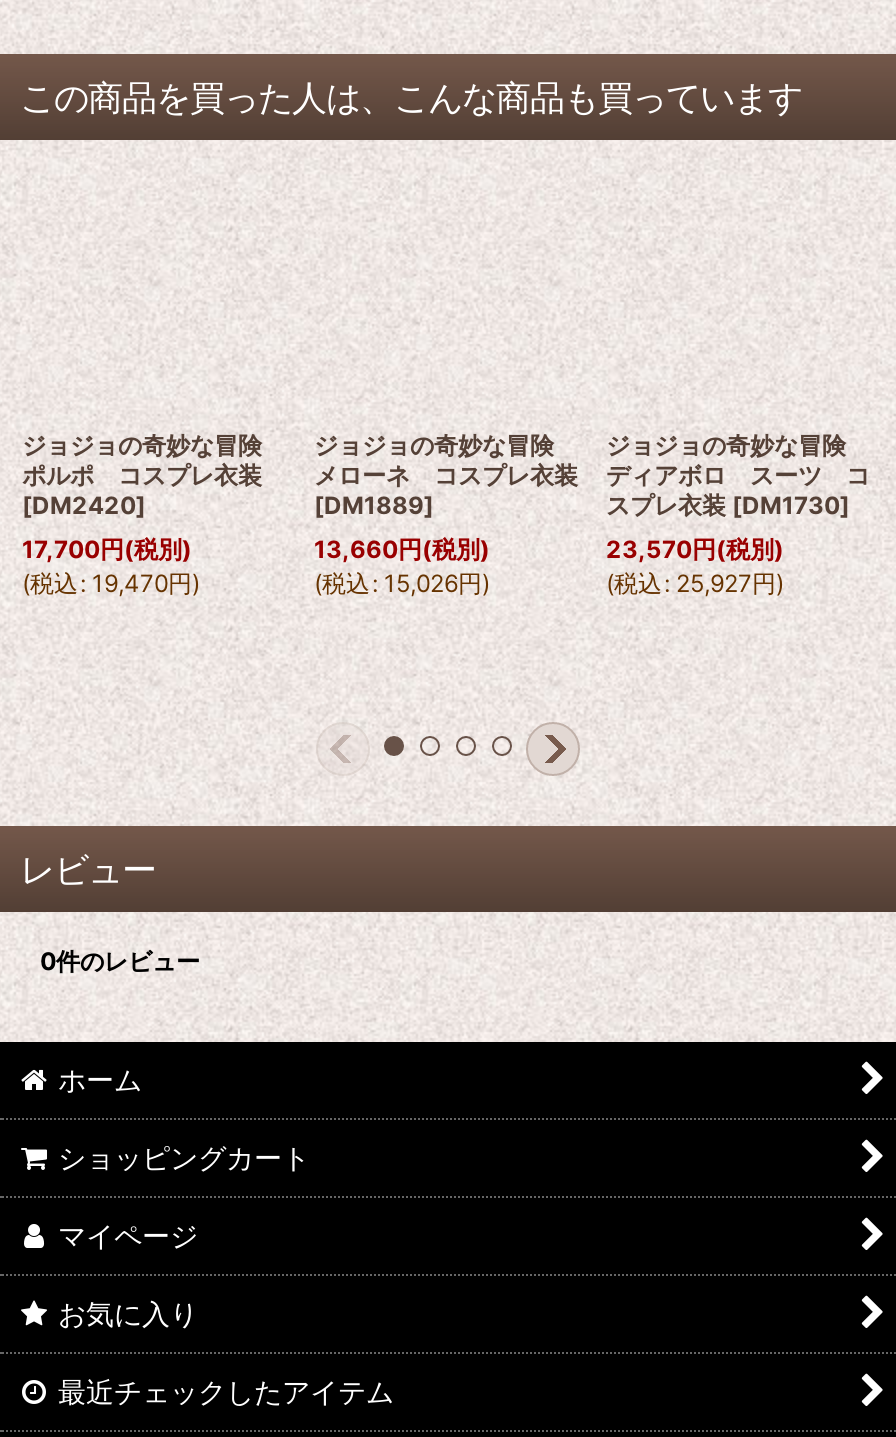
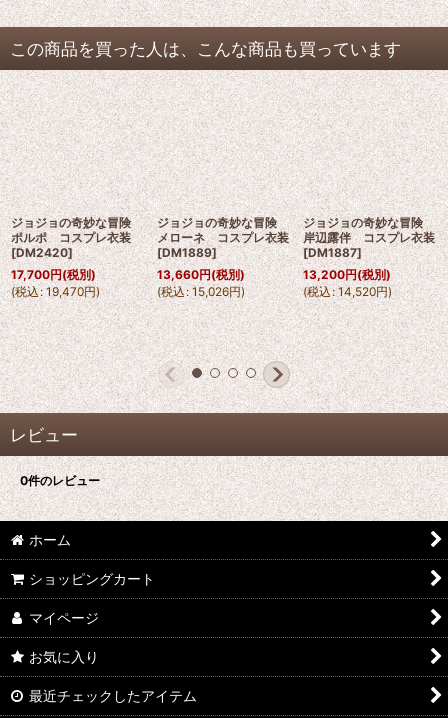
[606,460,870,520] ディアボロ スーツ コ | スプレ衣装 [DM1730] -> [303,230,435,260] 岸辺露伴 コスプレ衣装 | [DM1887]
[606,534,784,598] 23,570円(税別) | (税込: 25,927円) -> [303,267,392,299] 13,200円(税別) | (税込: 14,520円)

